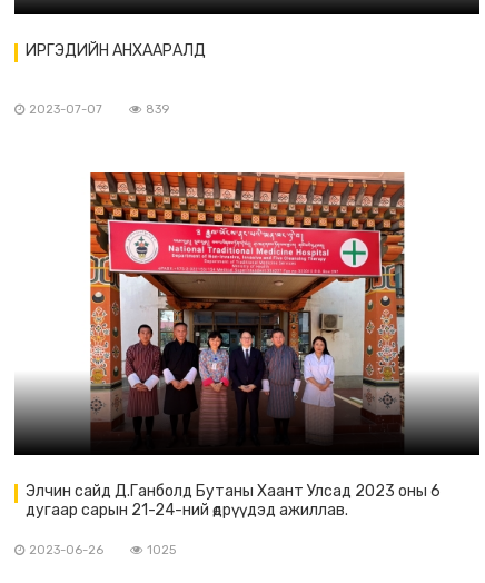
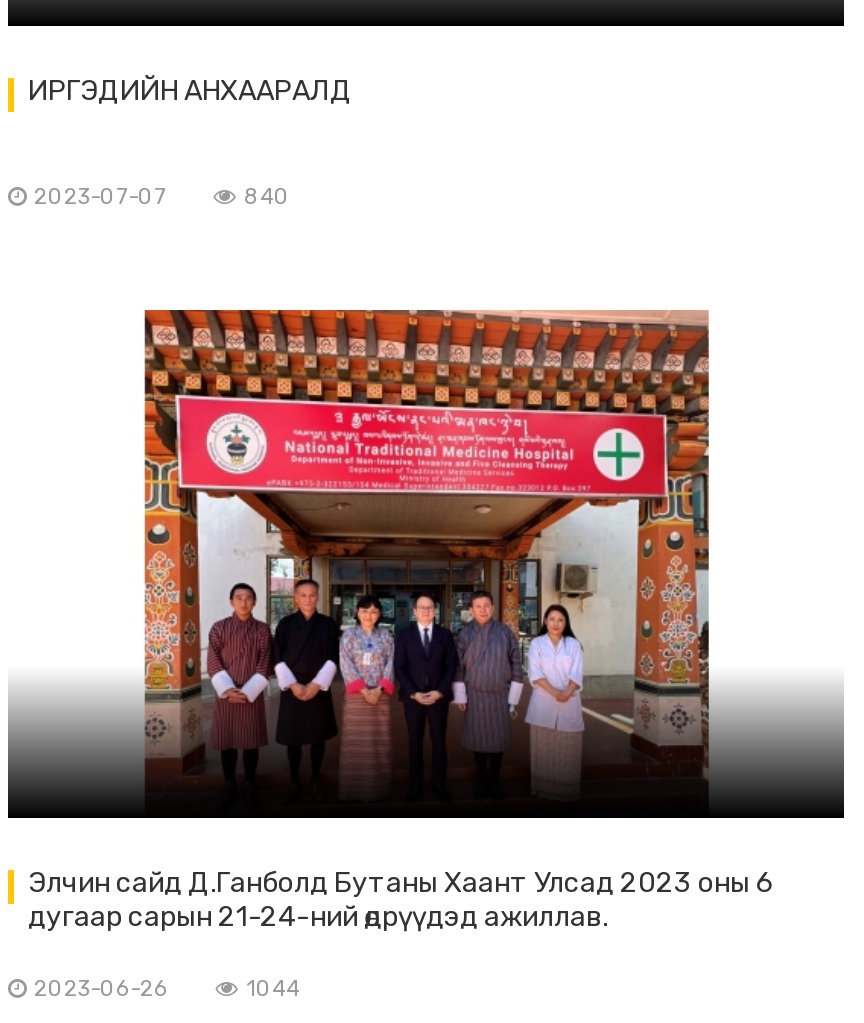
[146,102,169,117] 839 -> [244,184,290,210] 840
[147,544,176,558] 1025 -> [246,977,300,1003] 1044

